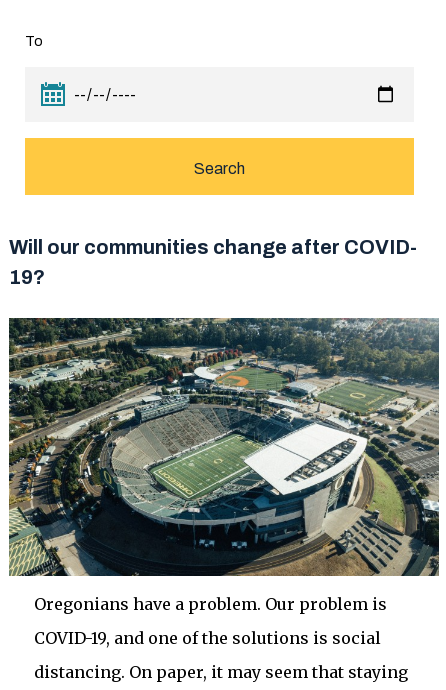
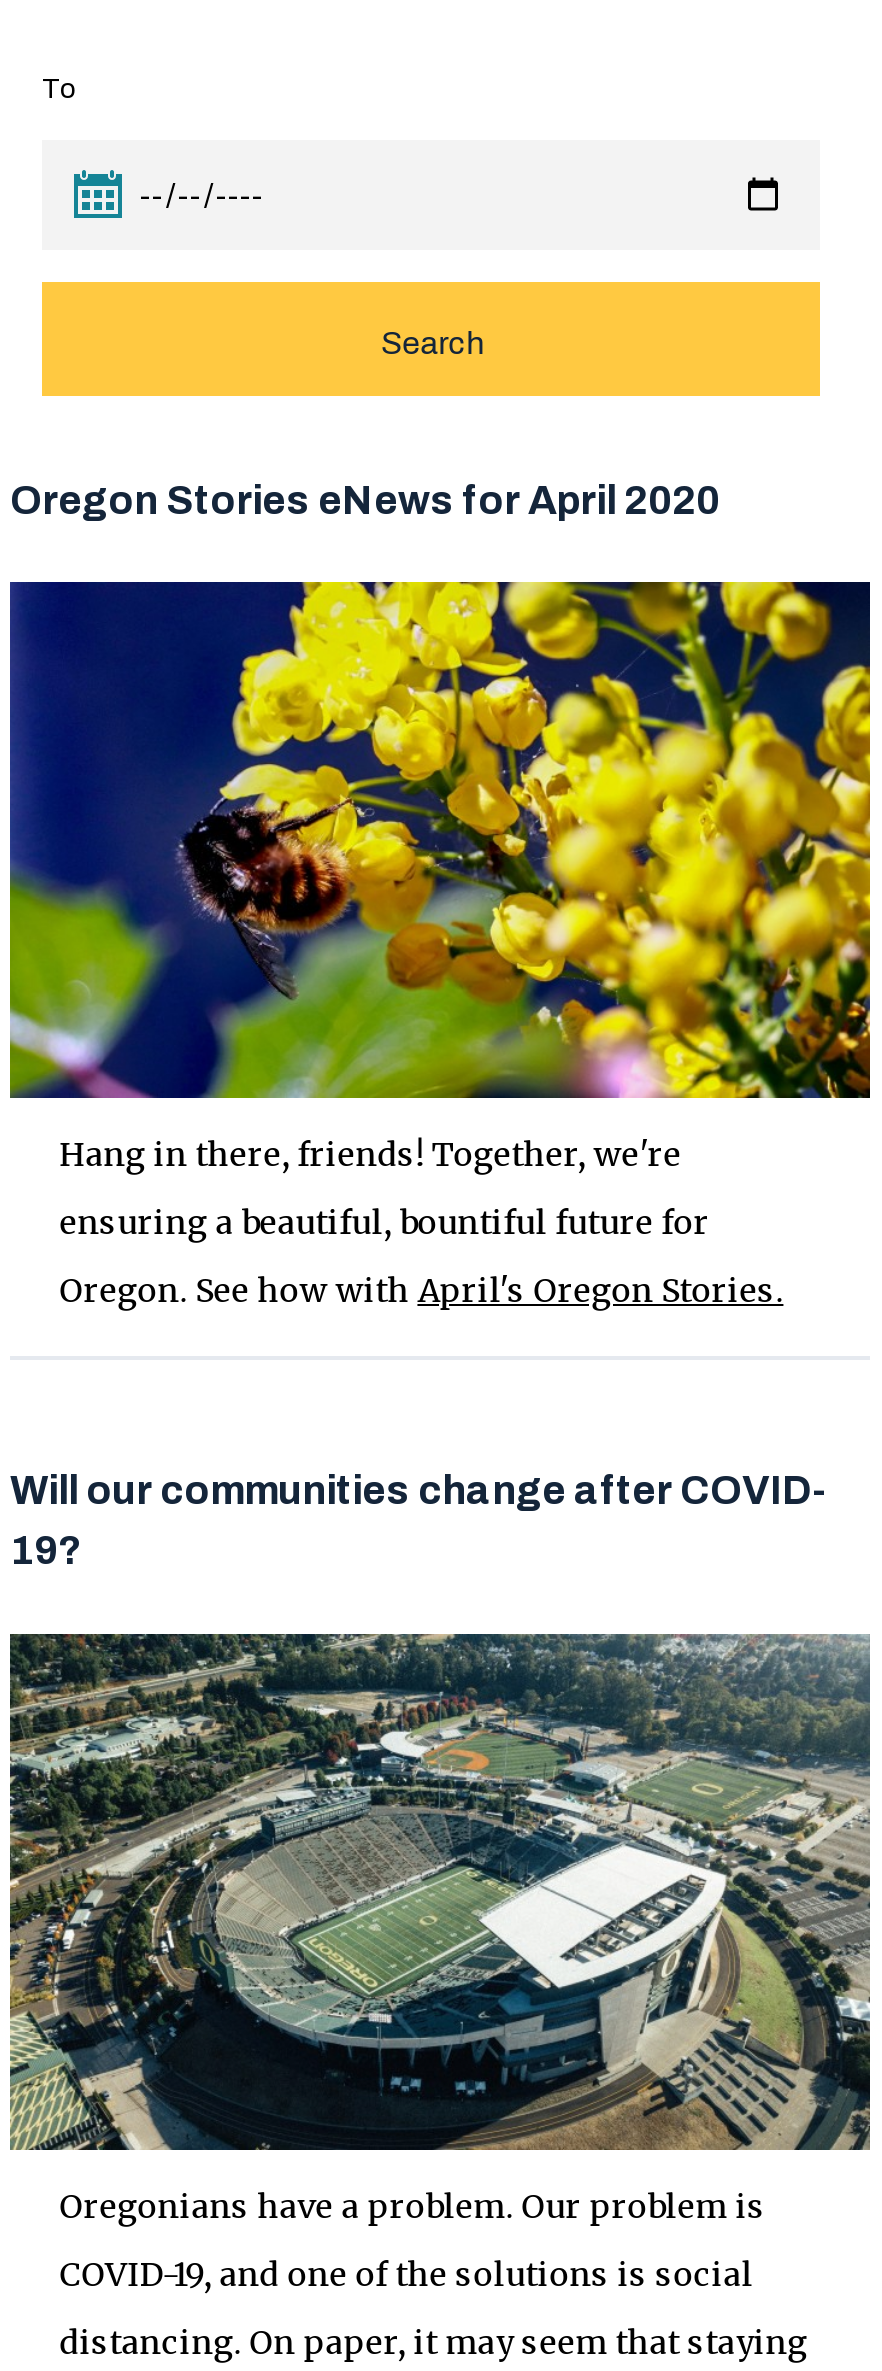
none -> [8,580,872,1310] [image] | Hang in there, friends! Together, we're | ensuring a beautiful, bountiful future for | Oregon. See how with April's Oregon Stories.
none -> [10,478,720,522] Oregon Stories eNews for April 2020

